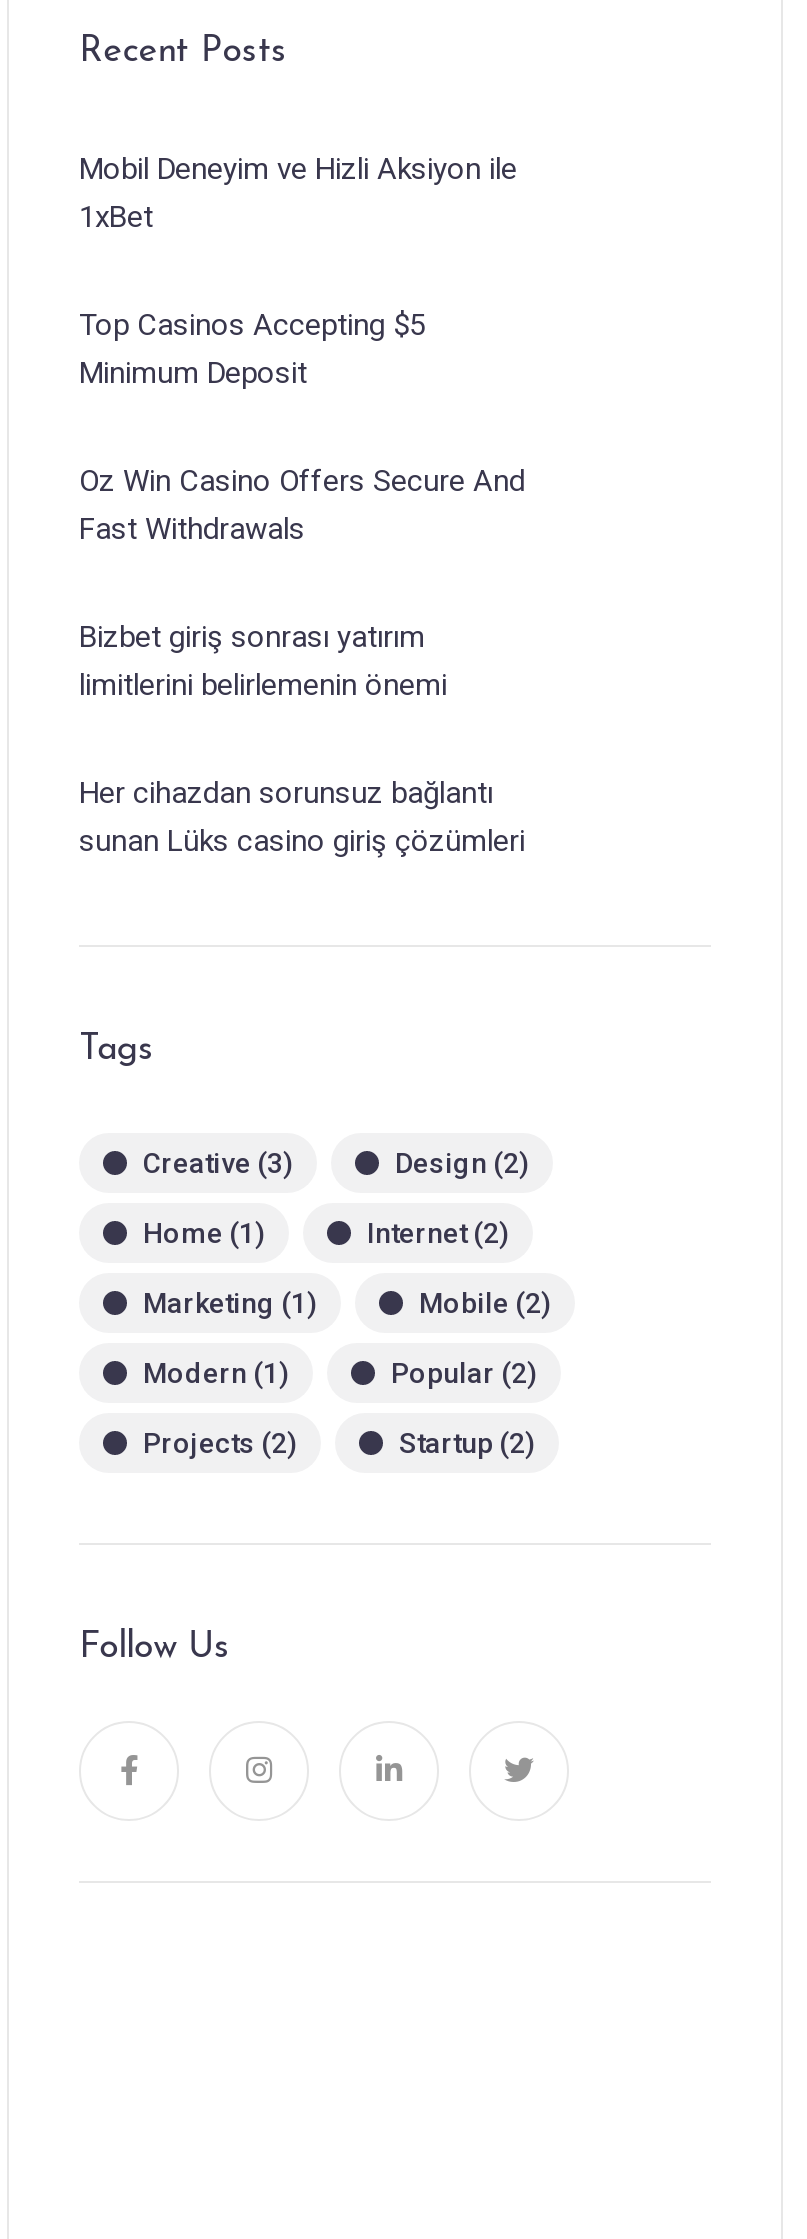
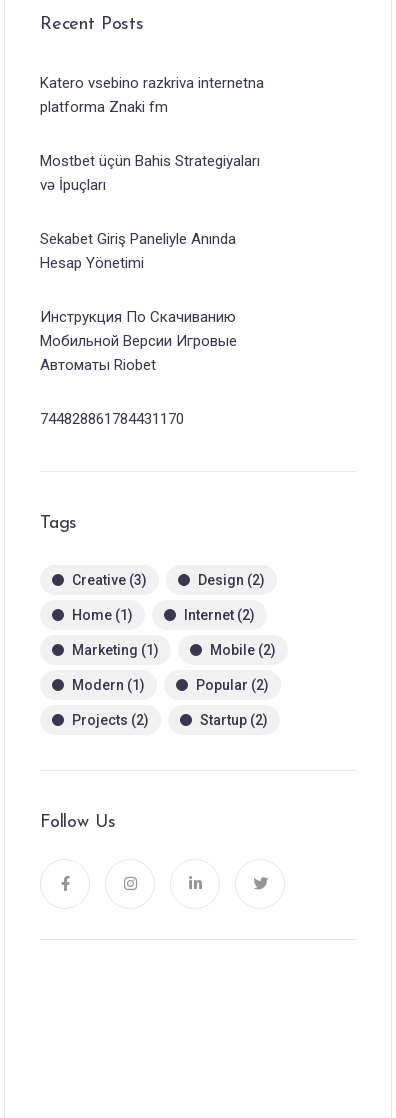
[79,151,517,235] Mobil Deneyim ve Hizli Aksiyon ile | 1xBet -> [40,74,264,116] Katero vsebino razkriva internetna | platforma Znaki fm
[79,307,425,391] Top Casinos Accepting $5 | Minimum Deposit -> [40,152,260,194] Mostbet üçün Bahis Strategiyaları | və İpuçları
[79,463,525,547] Oz Win Casino Offers Secure And | Fast Withdrawals -> [40,230,236,272] Sekabet Giriş Paneliyle Anında | Hesap Yönetimi
[79,619,447,703] Bizbet giriş sonrası yatırım | limitlerini belirlemenin önemi -> [40,308,237,374] Инструкция По Скачиванию | Мобильной Версии Игровые | Автоматы Riobet
[79,775,525,859] Her cihazdan sorunsuz bağlantı | sunan Lüks casino giriş çözümleri -> [40,410,184,428] 744828861784431170

